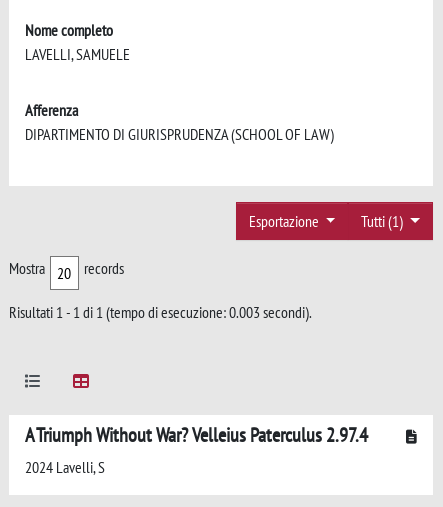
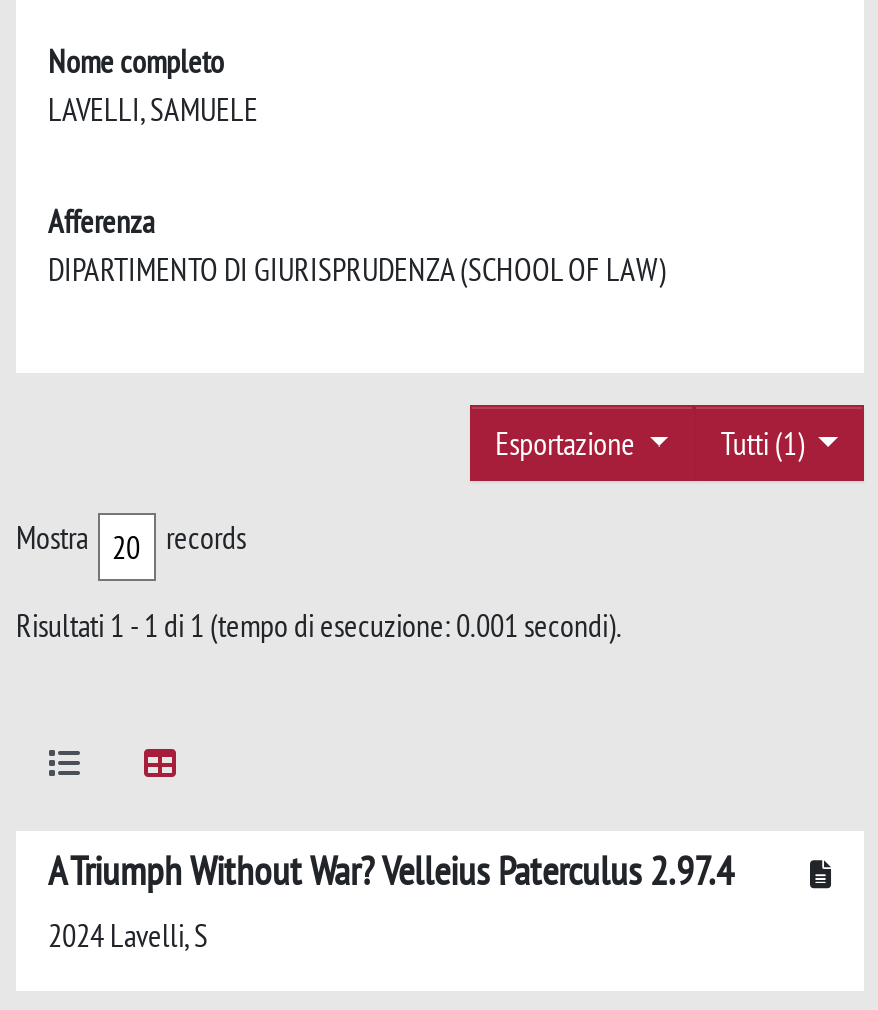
[9,302,312,322] Risultati 1 - 1 di 1 (tempo di esecuzione: 0.003 secondi). -> [16,605,622,645] Risultati 1 - 1 di 1 (tempo di esecuzione: 0.001 secondi).

